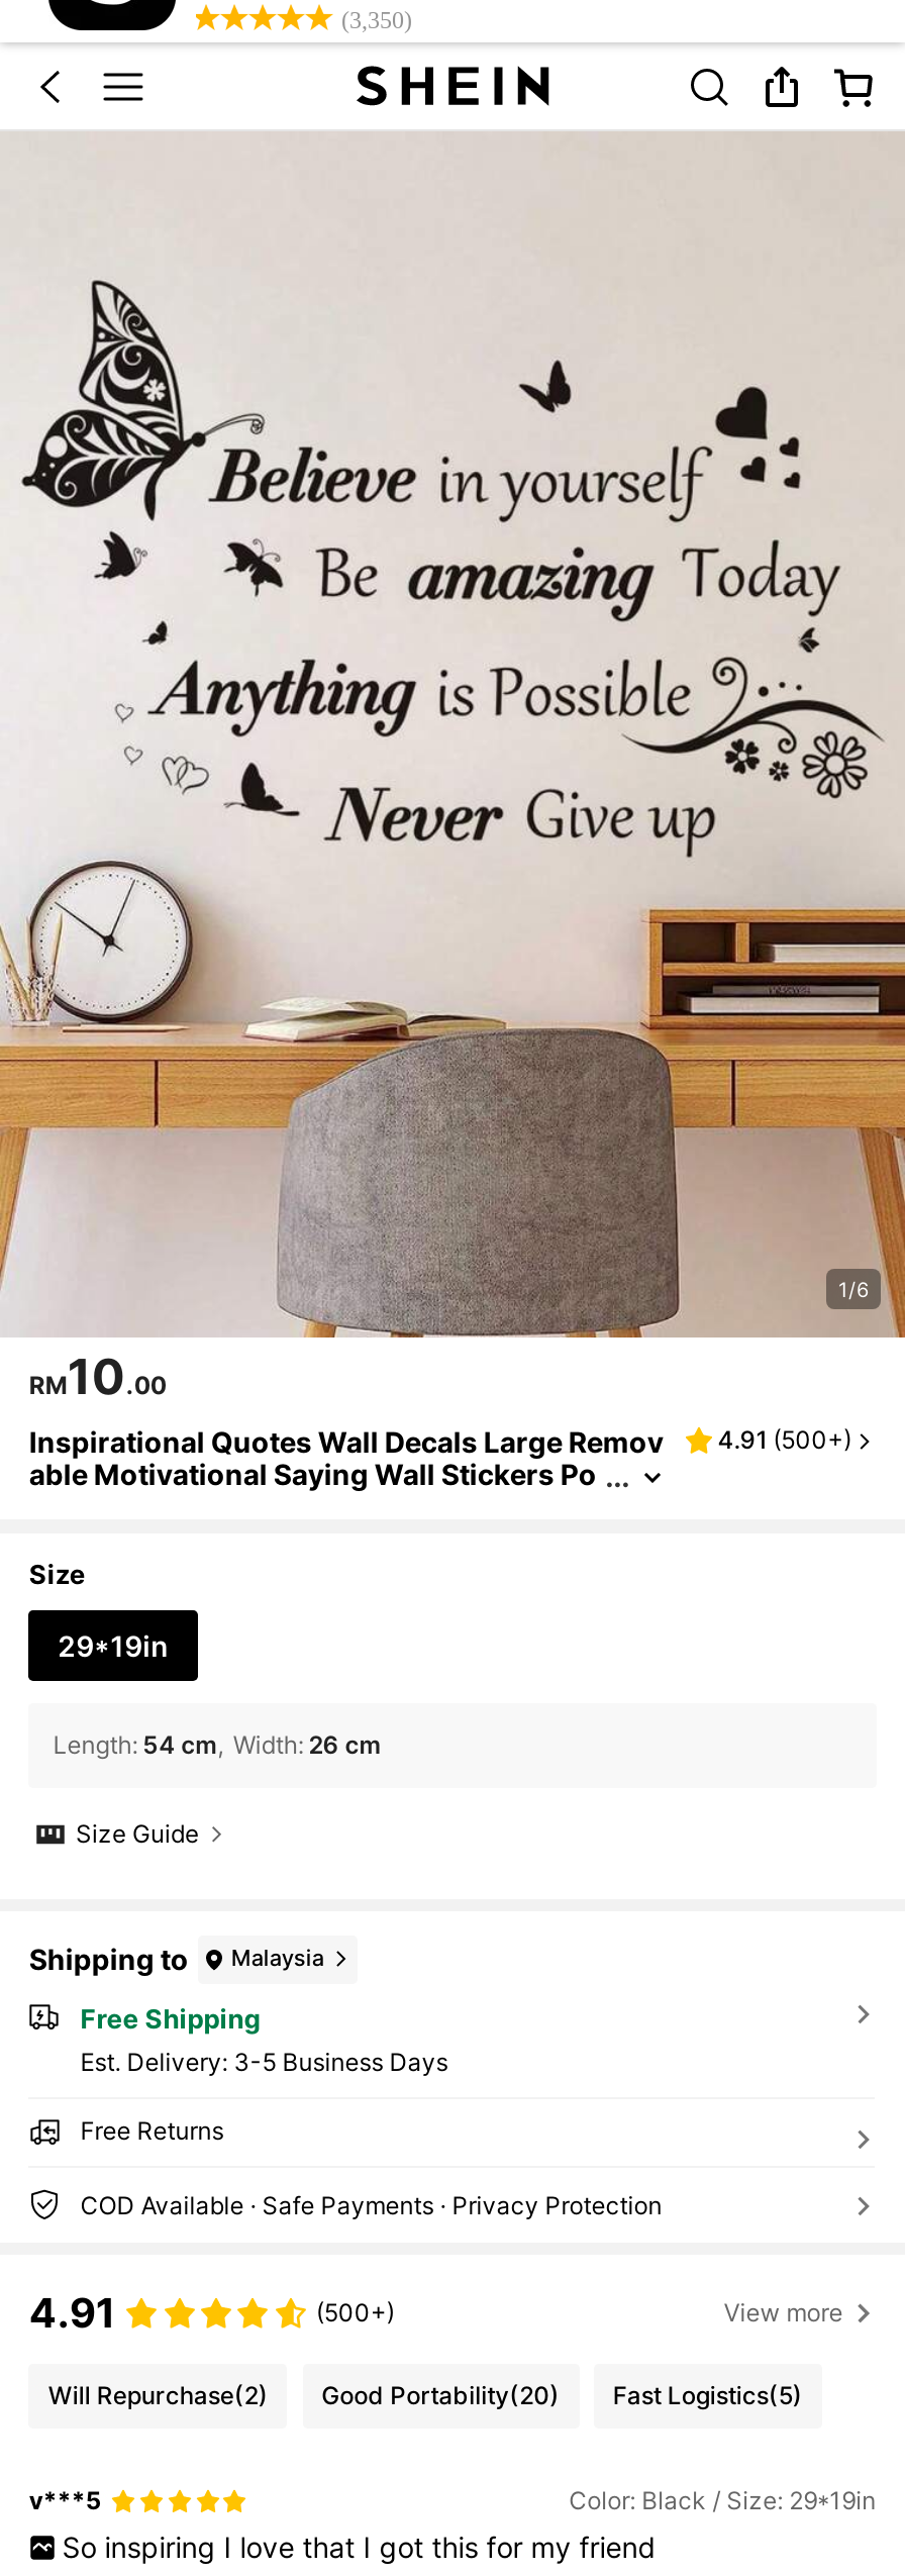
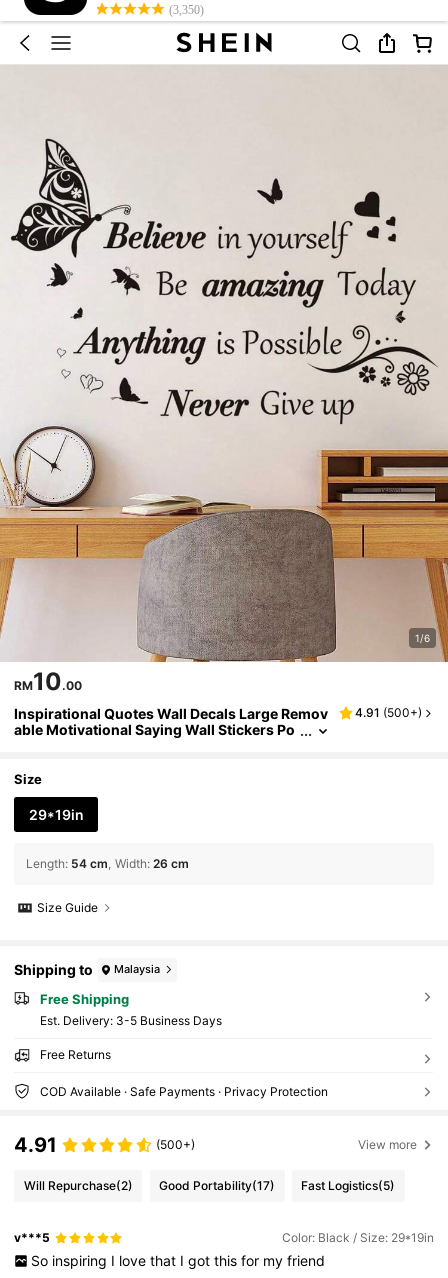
[321,2379,560,2410] Good Portability(20) -> [159,1178,275,1193] Good Portability(17)

